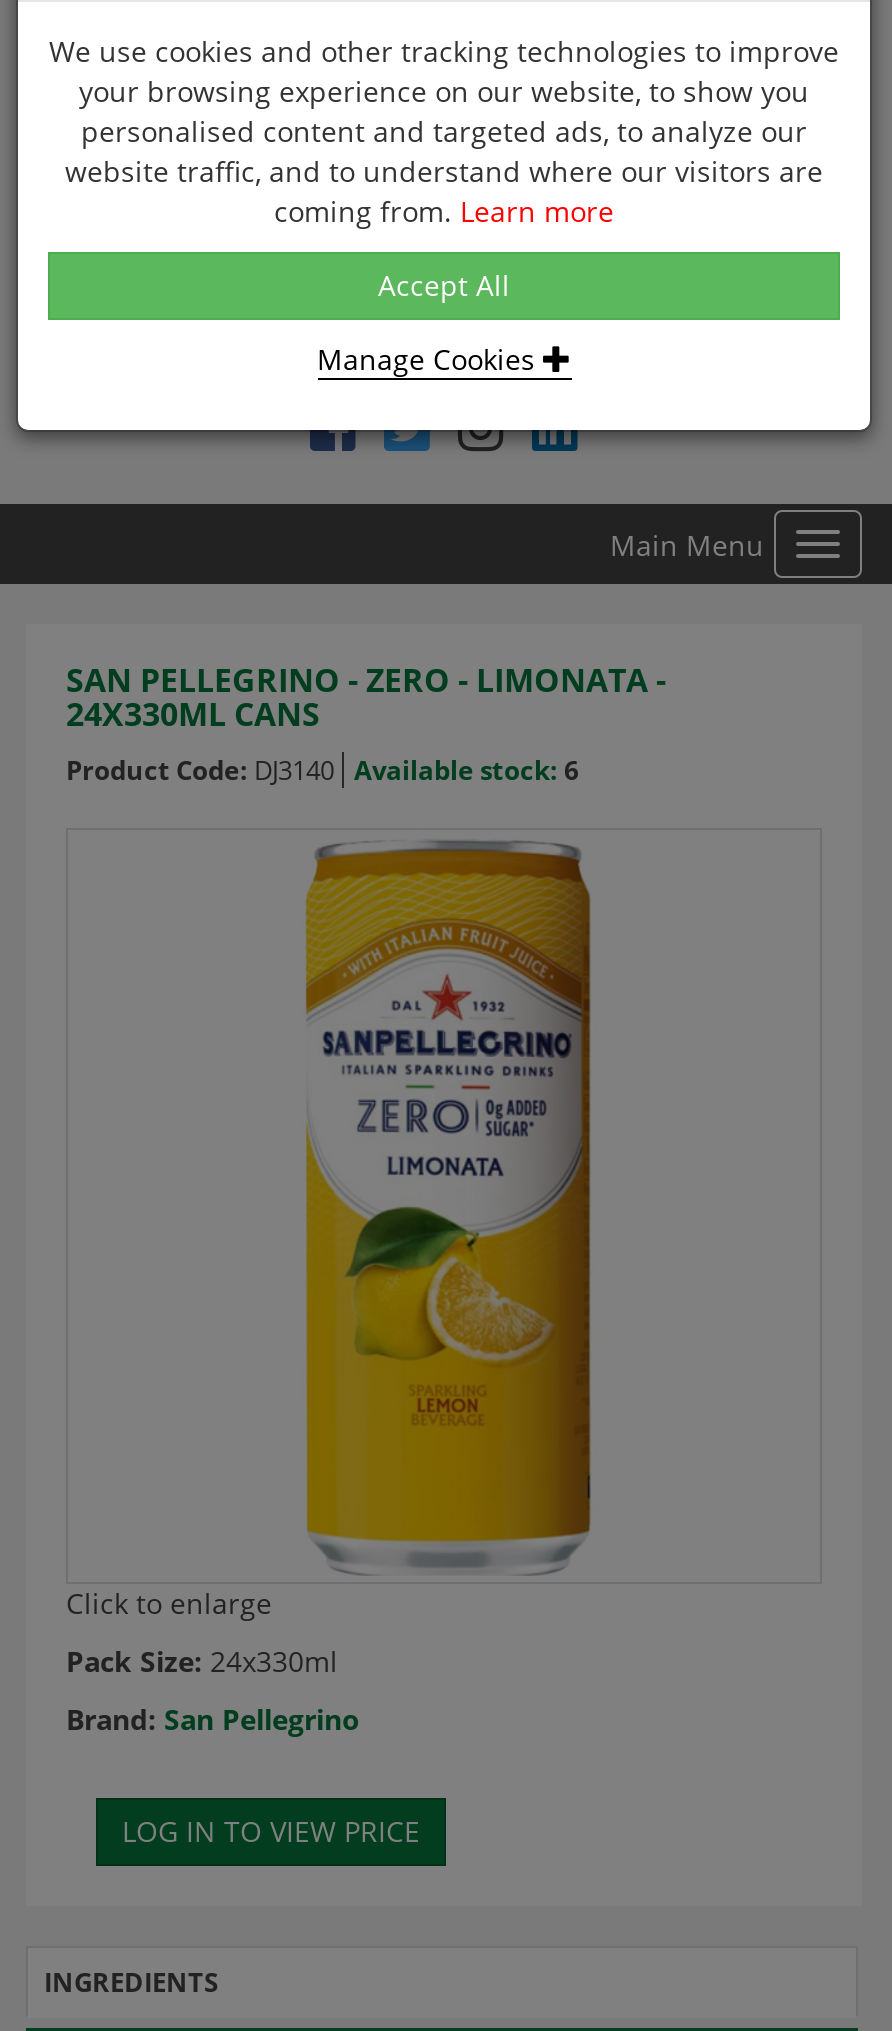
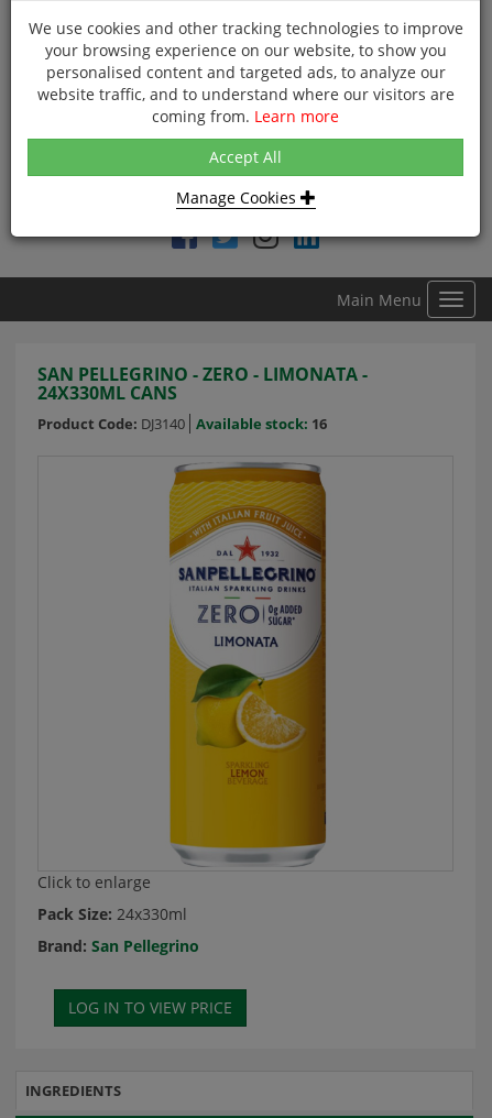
[66,751,578,787] Product Code: DJ3140 Available stock: 6 -> [37,413,327,433] Product Code: DJ3140 Available stock: 16

